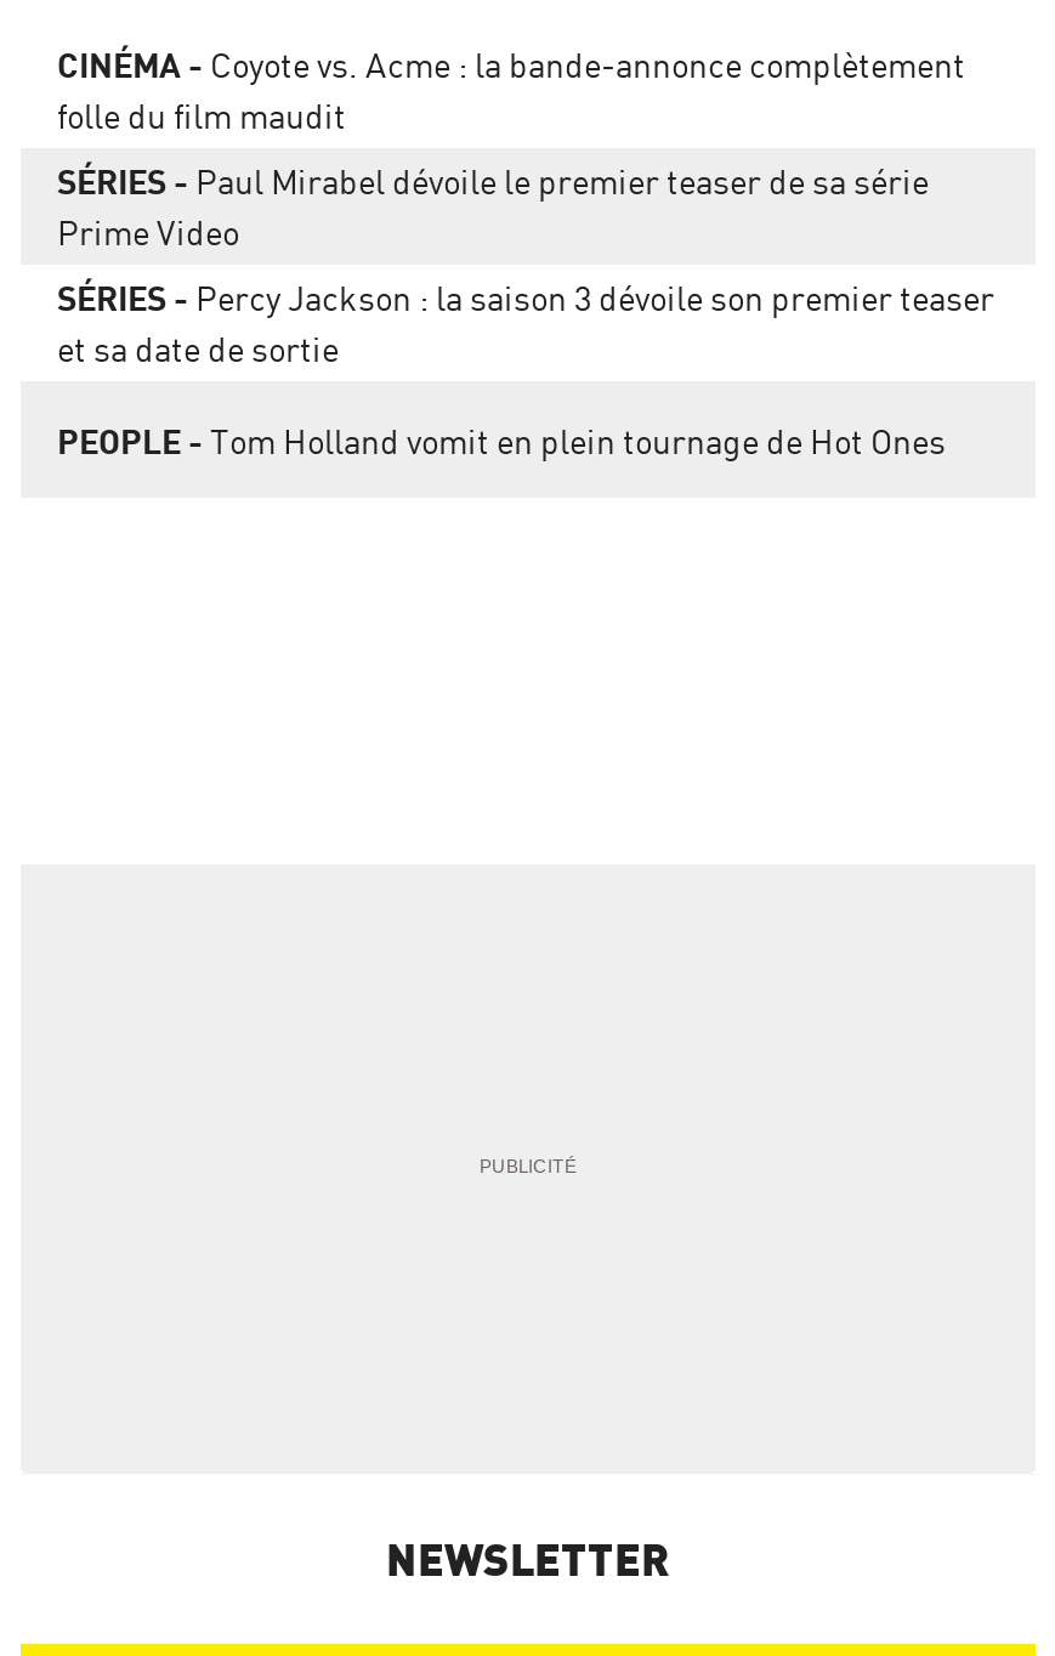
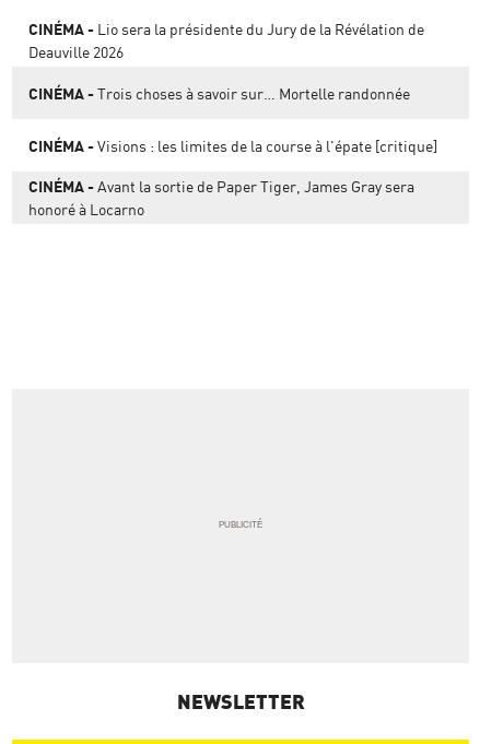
[57,44,965,136] Coyote vs. Acme : la bande-annonce complètement | folle du film maudit -> [28,20,424,61] Lio sera la présidente du Jury de la Révélation de | Deauville 2026
[57,160,929,253] SÉRIES | Paul Mirabel dévoile le premier teaser de sa série | Prime Video -> [28,84,410,102] CINÉMA | Trois choses à savoir sur… Mortelle randonnée
[57,277,994,369] SÉRIES | Percy Jackson : la saison 3 dévoile son premier teaser | et sa date de sortie -> [28,136,437,155] CINÉMA | Visions : les limites de la course à l'épate [critique]
[57,419,946,460] PEOPLE | Tom Holland vomit en plein tournage de Hot Ones -> [28,177,414,219] CINÉMA | Avant la sortie de Paper Tiger, James Gray sera | honoré à Locarno

